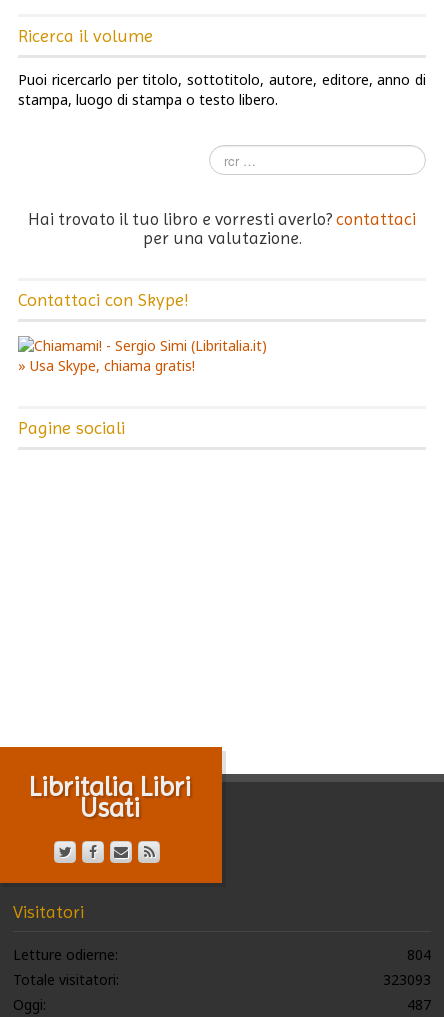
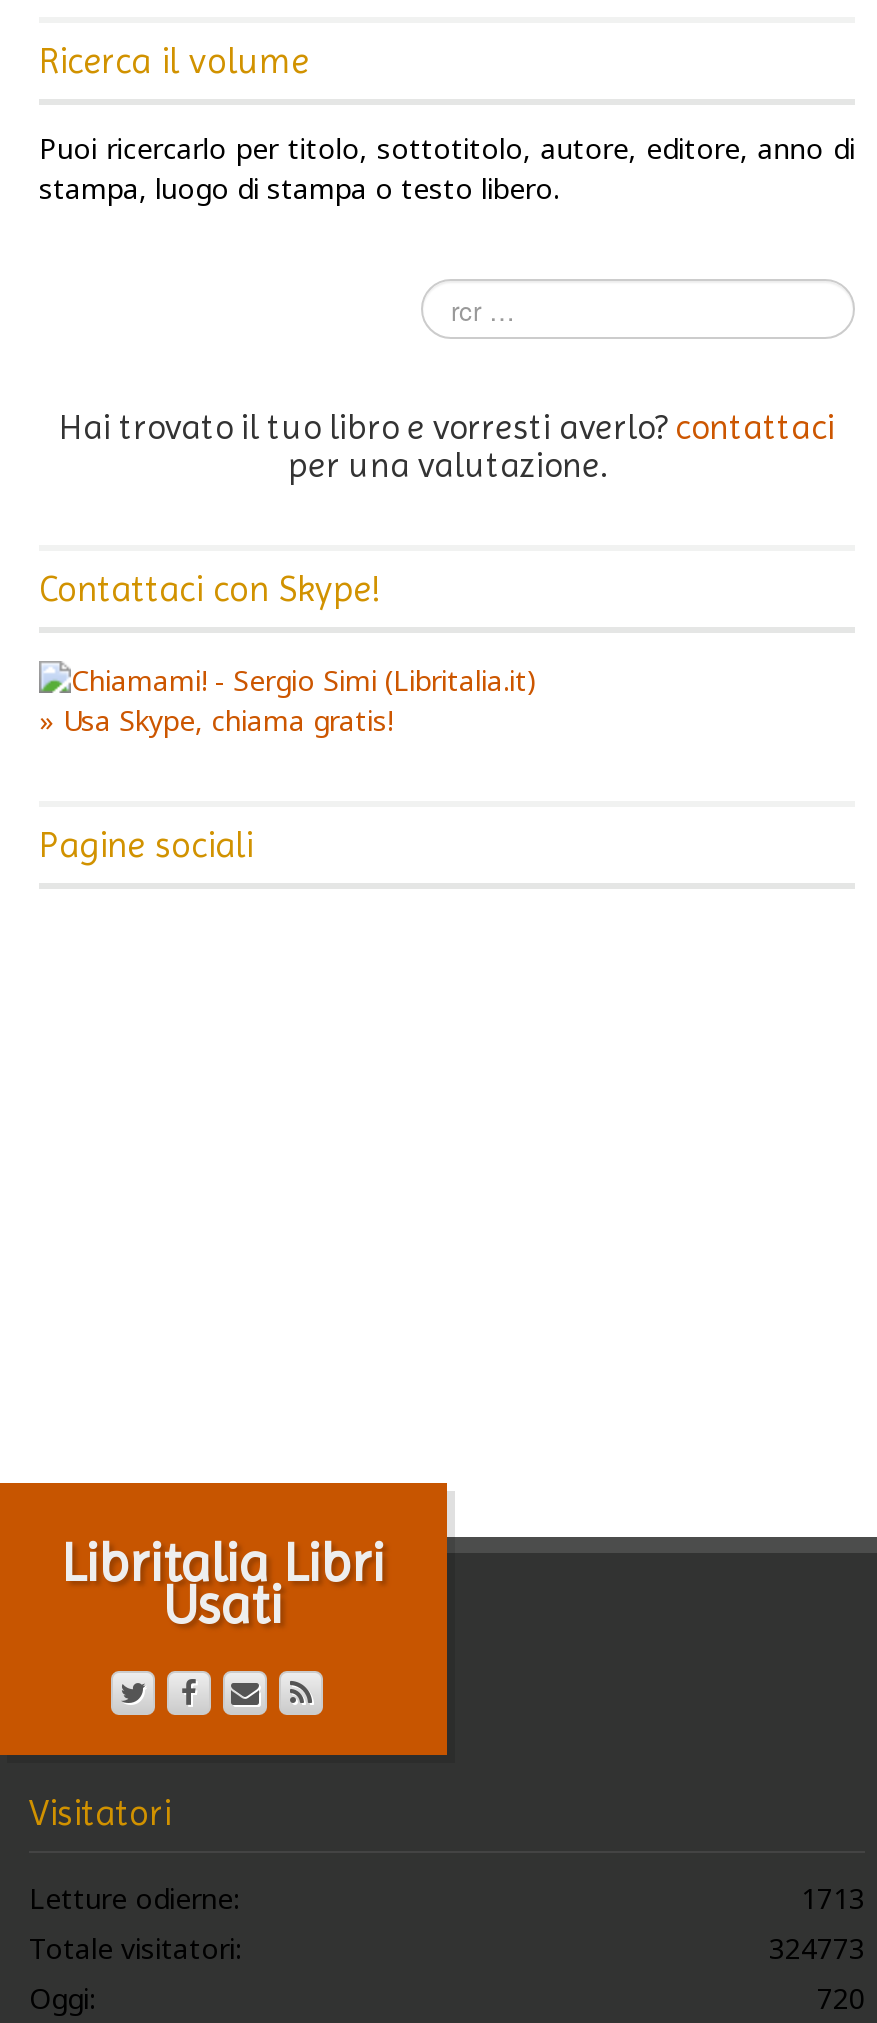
[407,945,431,964] 804 -> [801,1878,865,1916] 1713
[383,970,431,989] 323093 -> [769,1928,865,1966] 324773
[407,995,431,1014] 487 -> [817,1978,865,2016] 720

